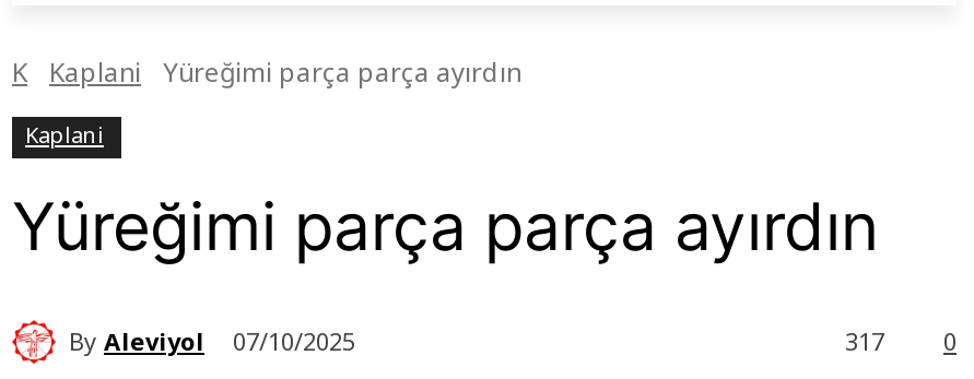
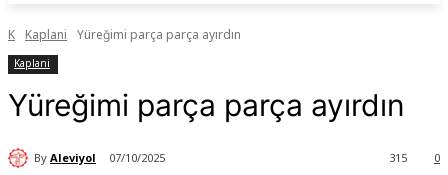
[845,324,957,357] 317 0 -> [389,150,440,165] 315 0

